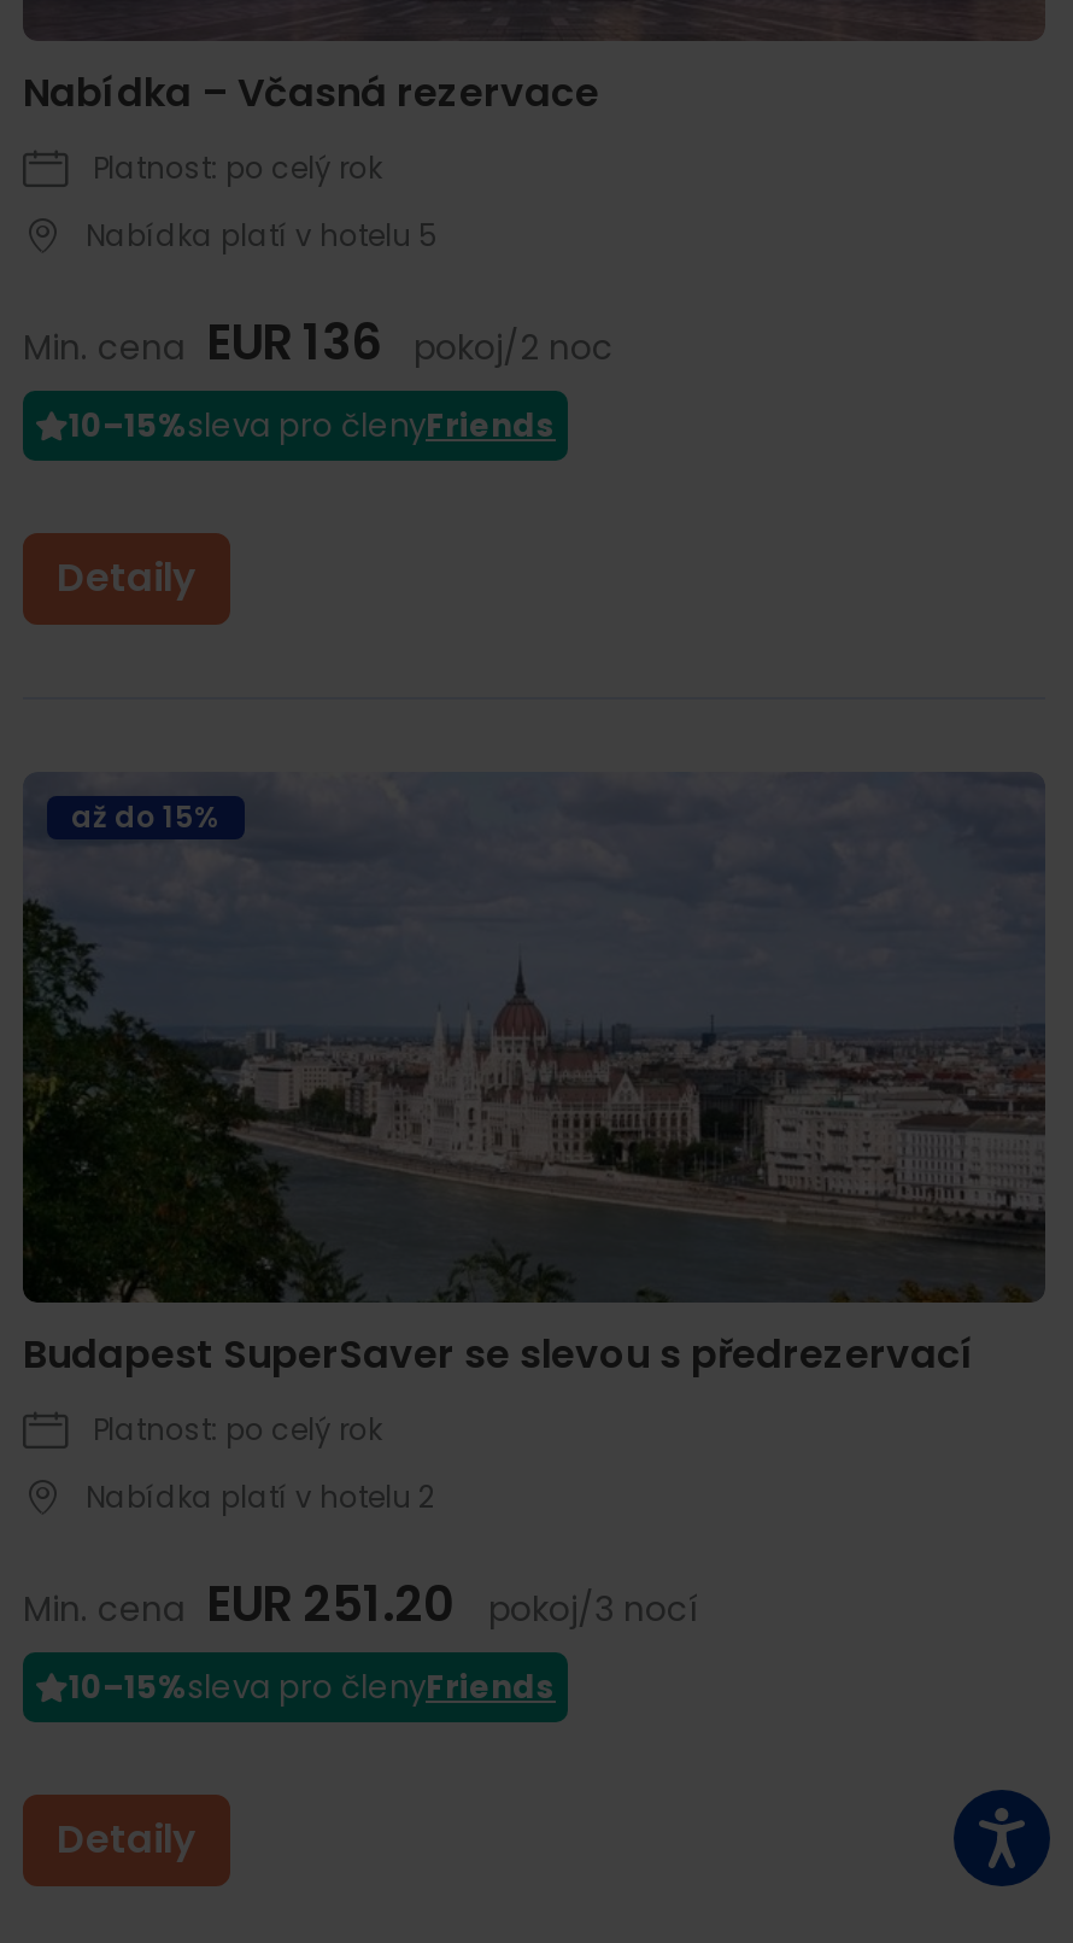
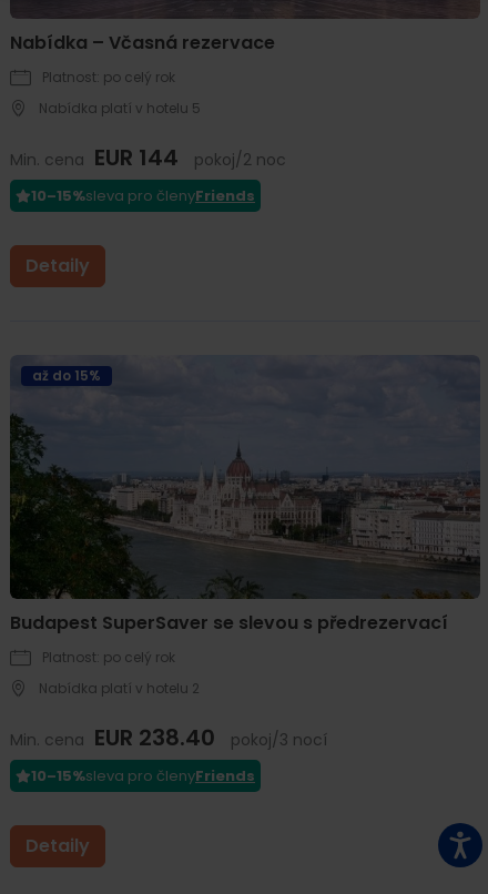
[23,309,614,377] Min. cena EUR 136 pokoj/2 noc -> [10,142,286,173] Min. cena EUR 144 pokoj/2 noc
[23,1569,698,1637] Min. cena EUR 251.20 pokoj/3 nocí -> [10,722,327,753] Min. cena EUR 238.40 pokoj/3 nocí

